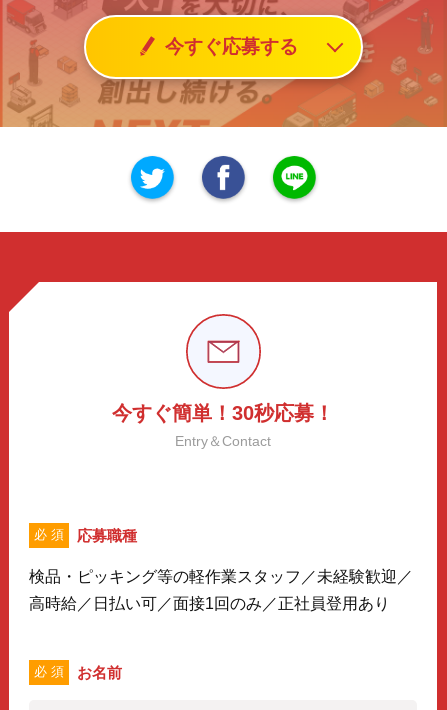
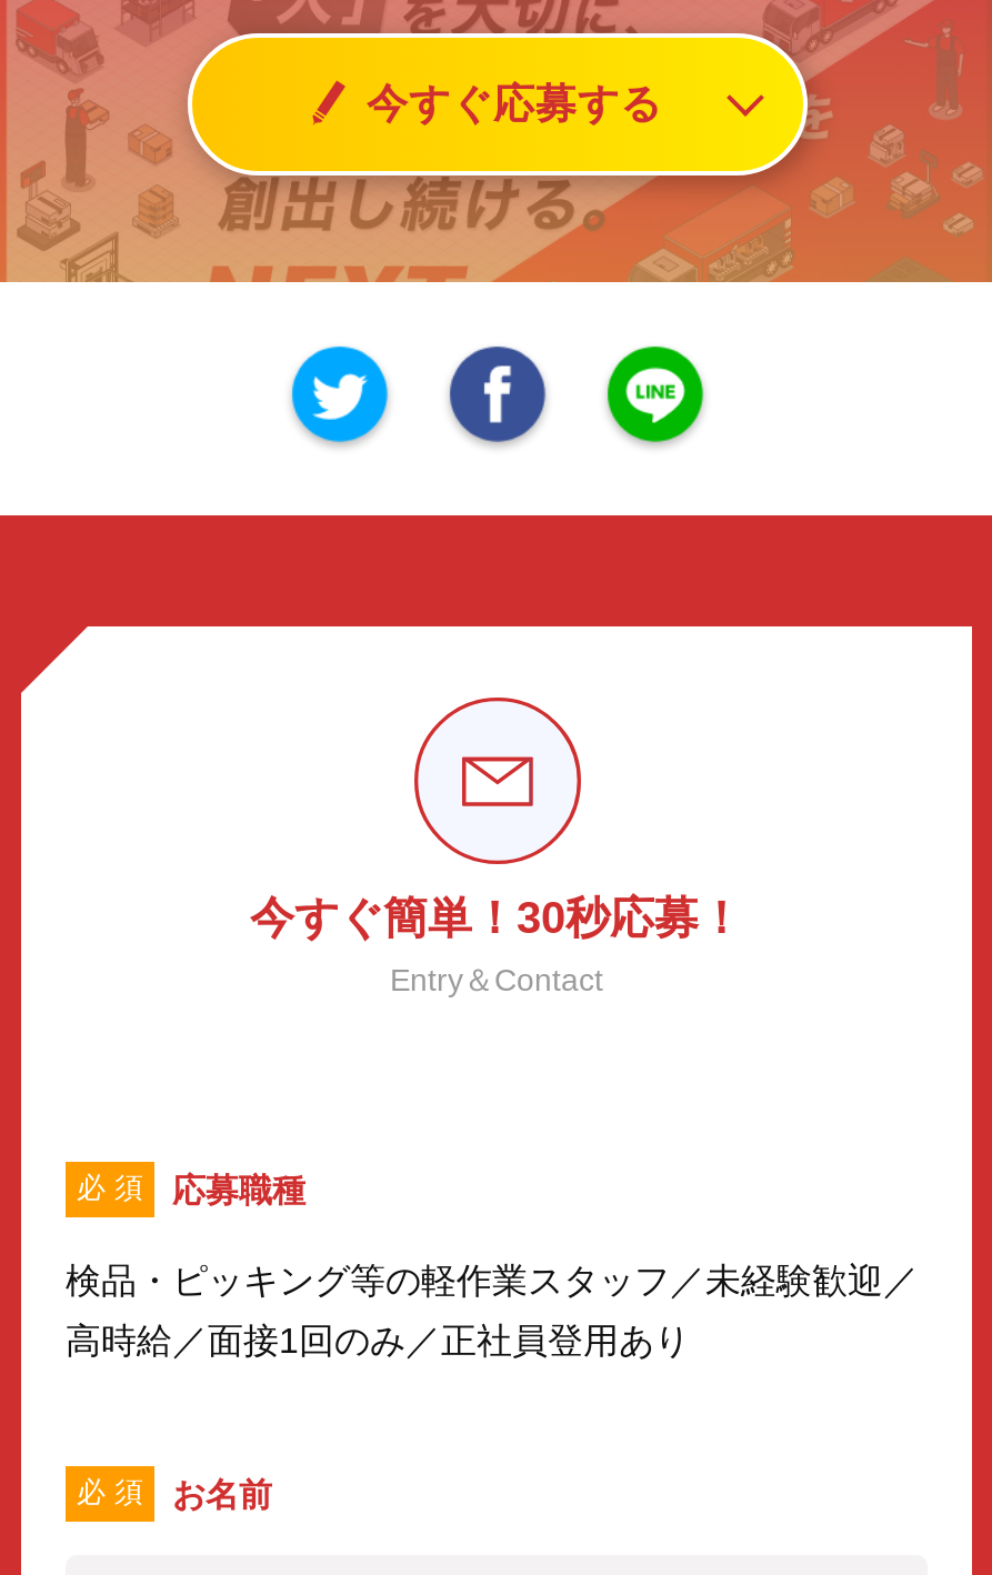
[29,595,390,612] 高時給／日払い可／面接1回のみ／正社員登用あり -> [66,1321,690,1359] 高時給／面接1回のみ／正社員登用あり

